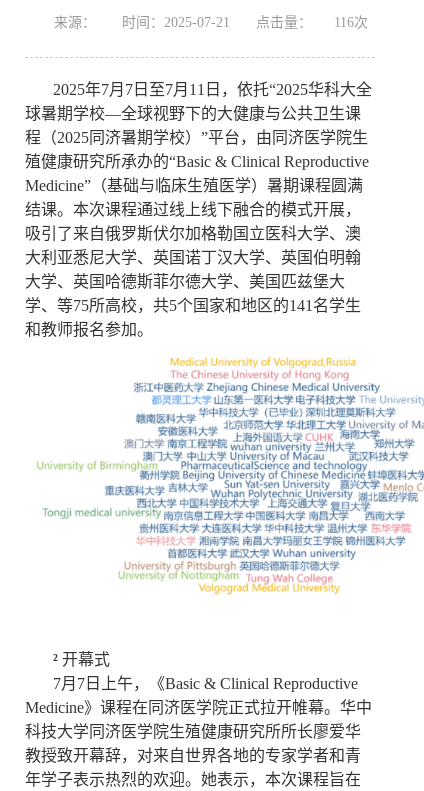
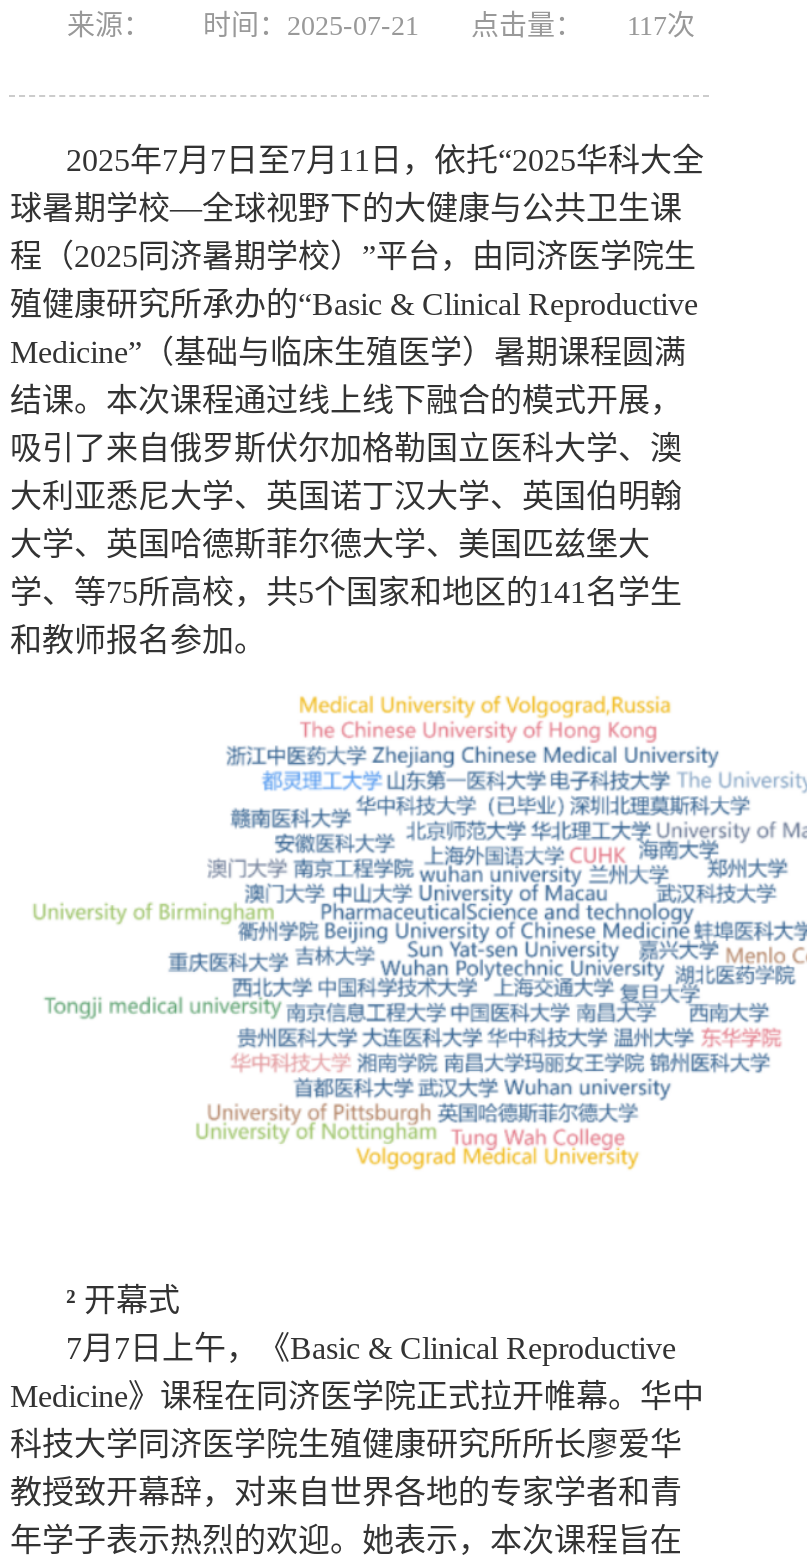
[54,14,368,29] 来源： 时间：2025-07-21 点击量： 116次 -> [67,10,695,40] 来源： 时间：2025-07-21 点击量： 117次

